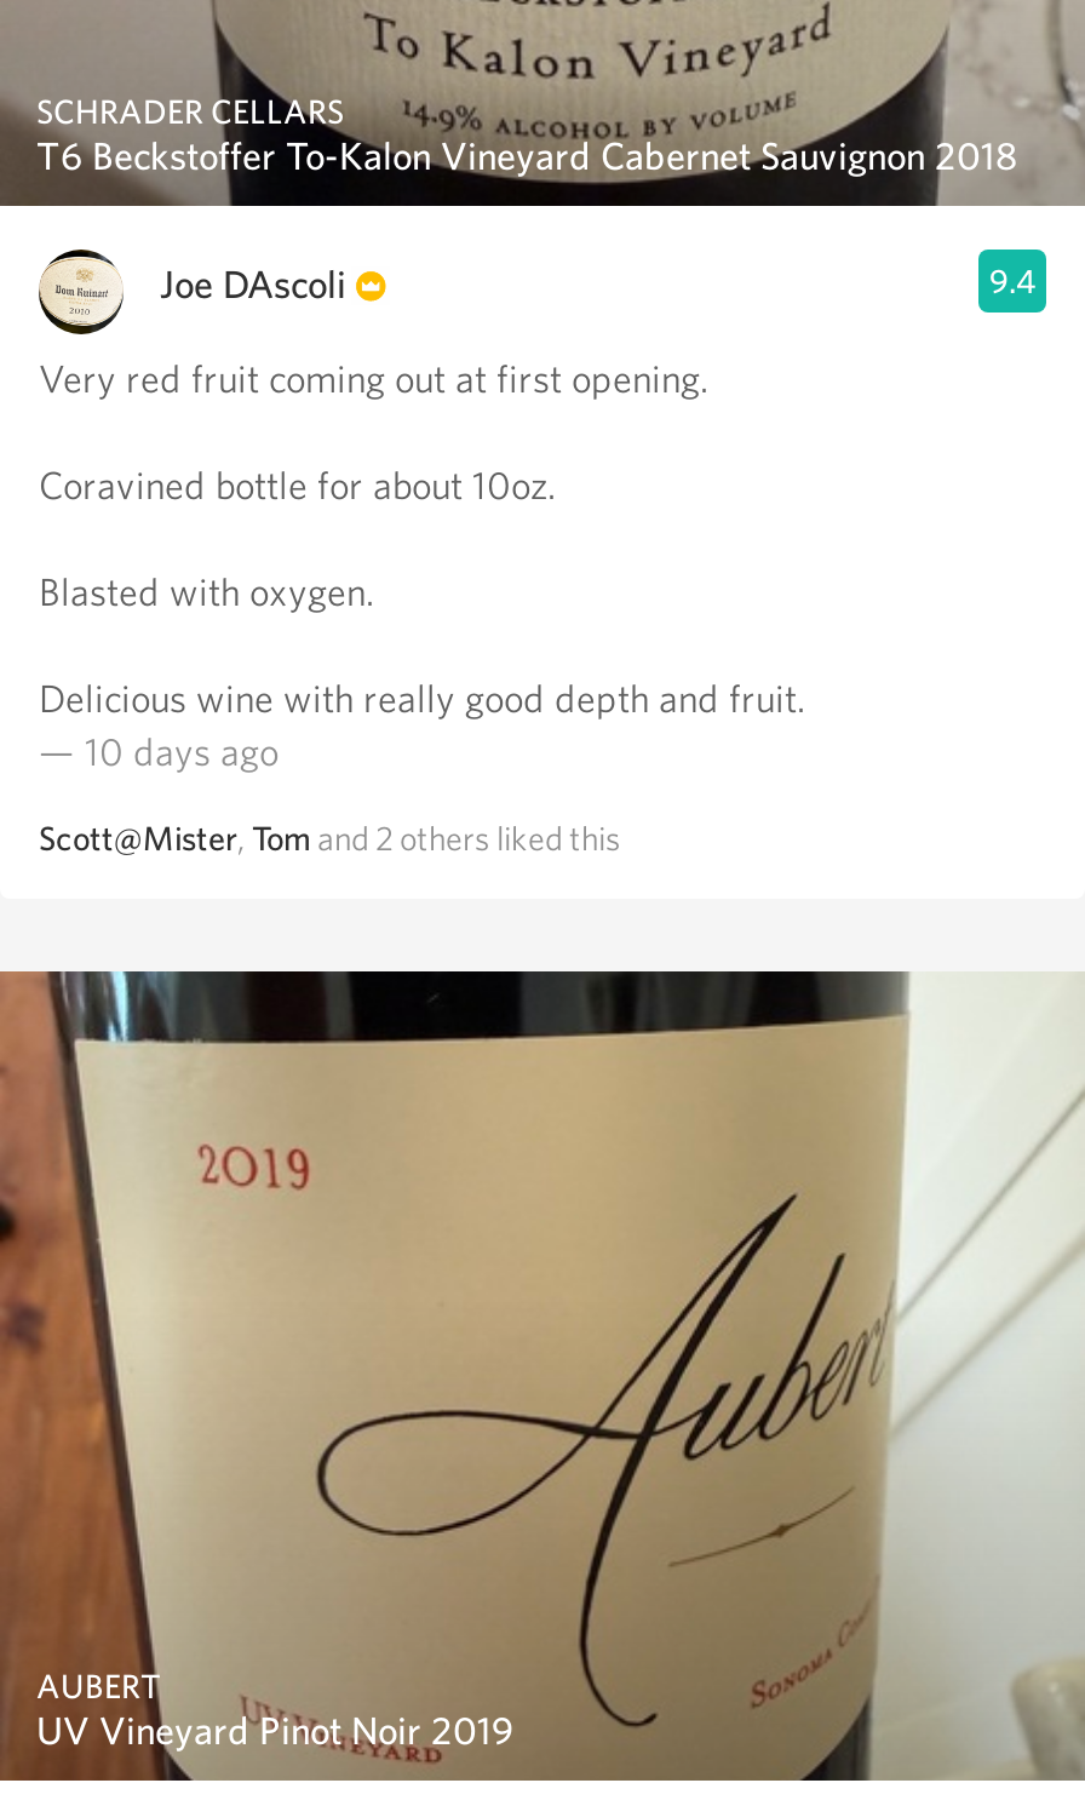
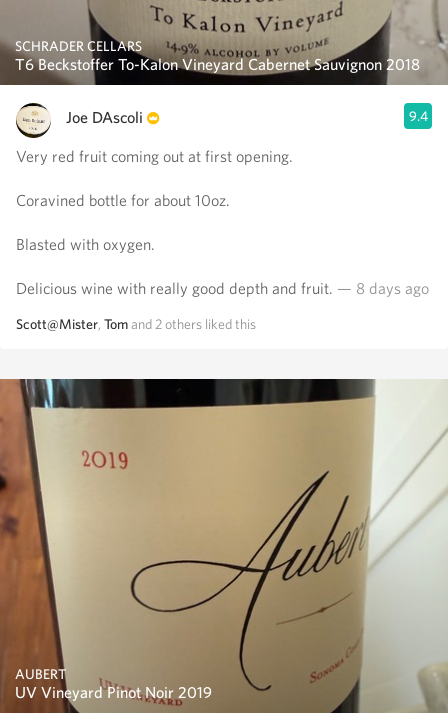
[39,676,806,775] Delicious wine with really good depth and fruit. | — 10 days ago -> [16,279,429,298] Delicious wine with really good depth and fruit. — 8 days ago

